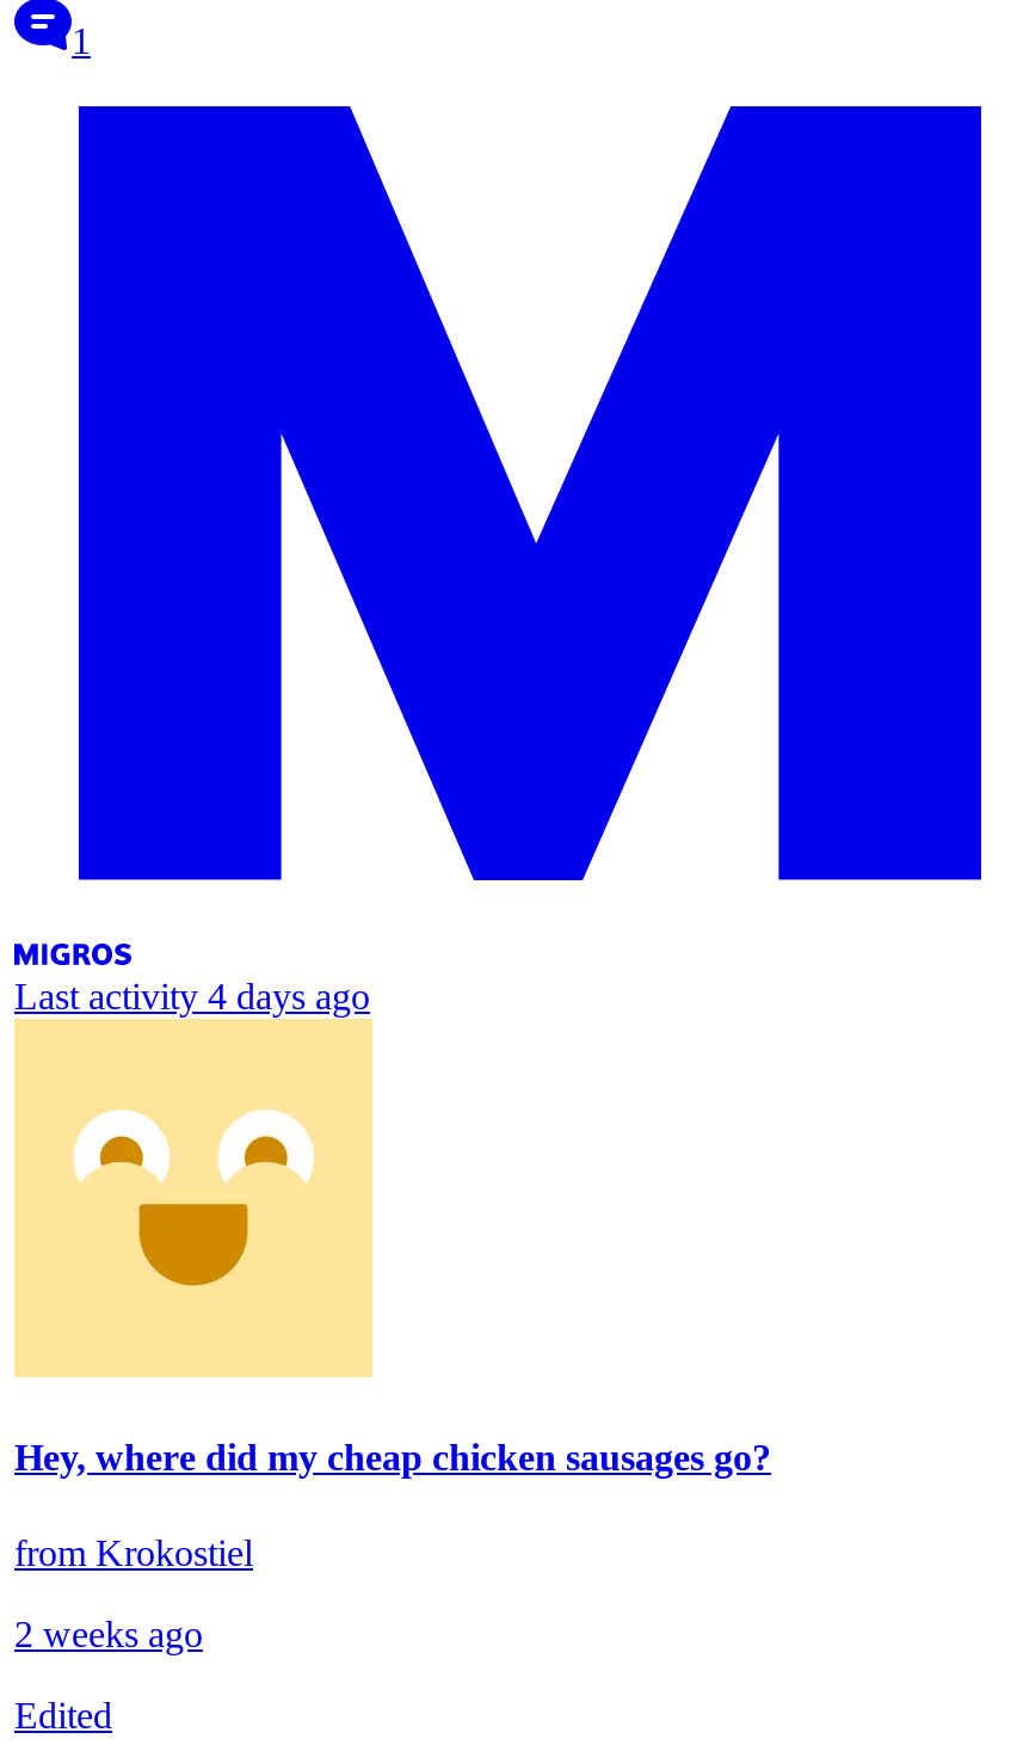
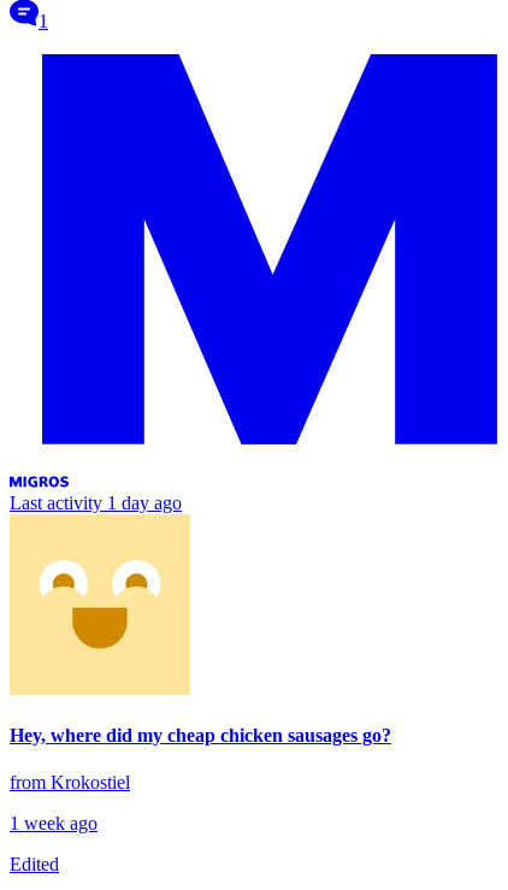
[14,976,370,1017] Last activity 4 days ago -> [10,492,182,513] Last activity 1 day ago
[14,1613,203,1654] 2 weeks ago -> [10,813,98,834] 1 week ago

